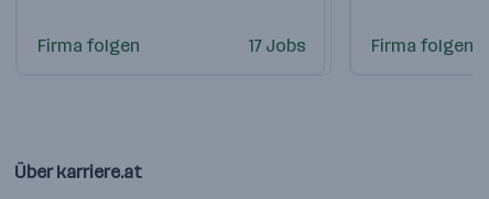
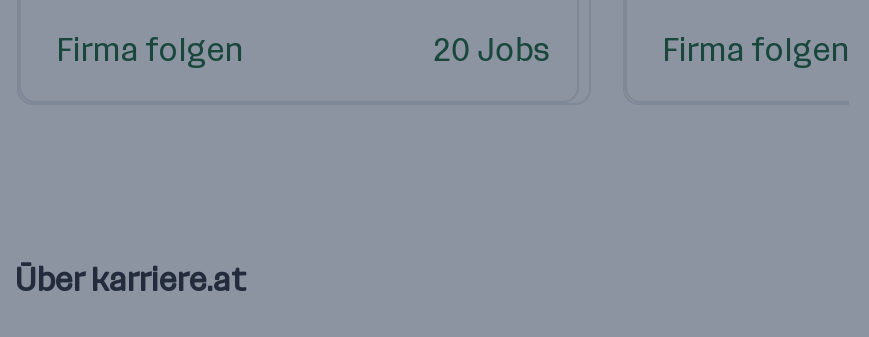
[249,36,306,57] 17 Jobs -> [433,32,551,70] 20 Jobs

